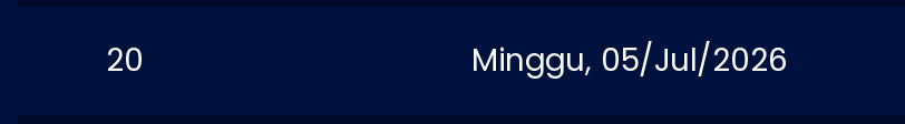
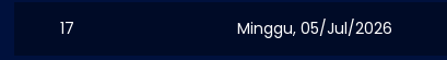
[106,38,144,82] 20 -> [60,17,74,39] 17

